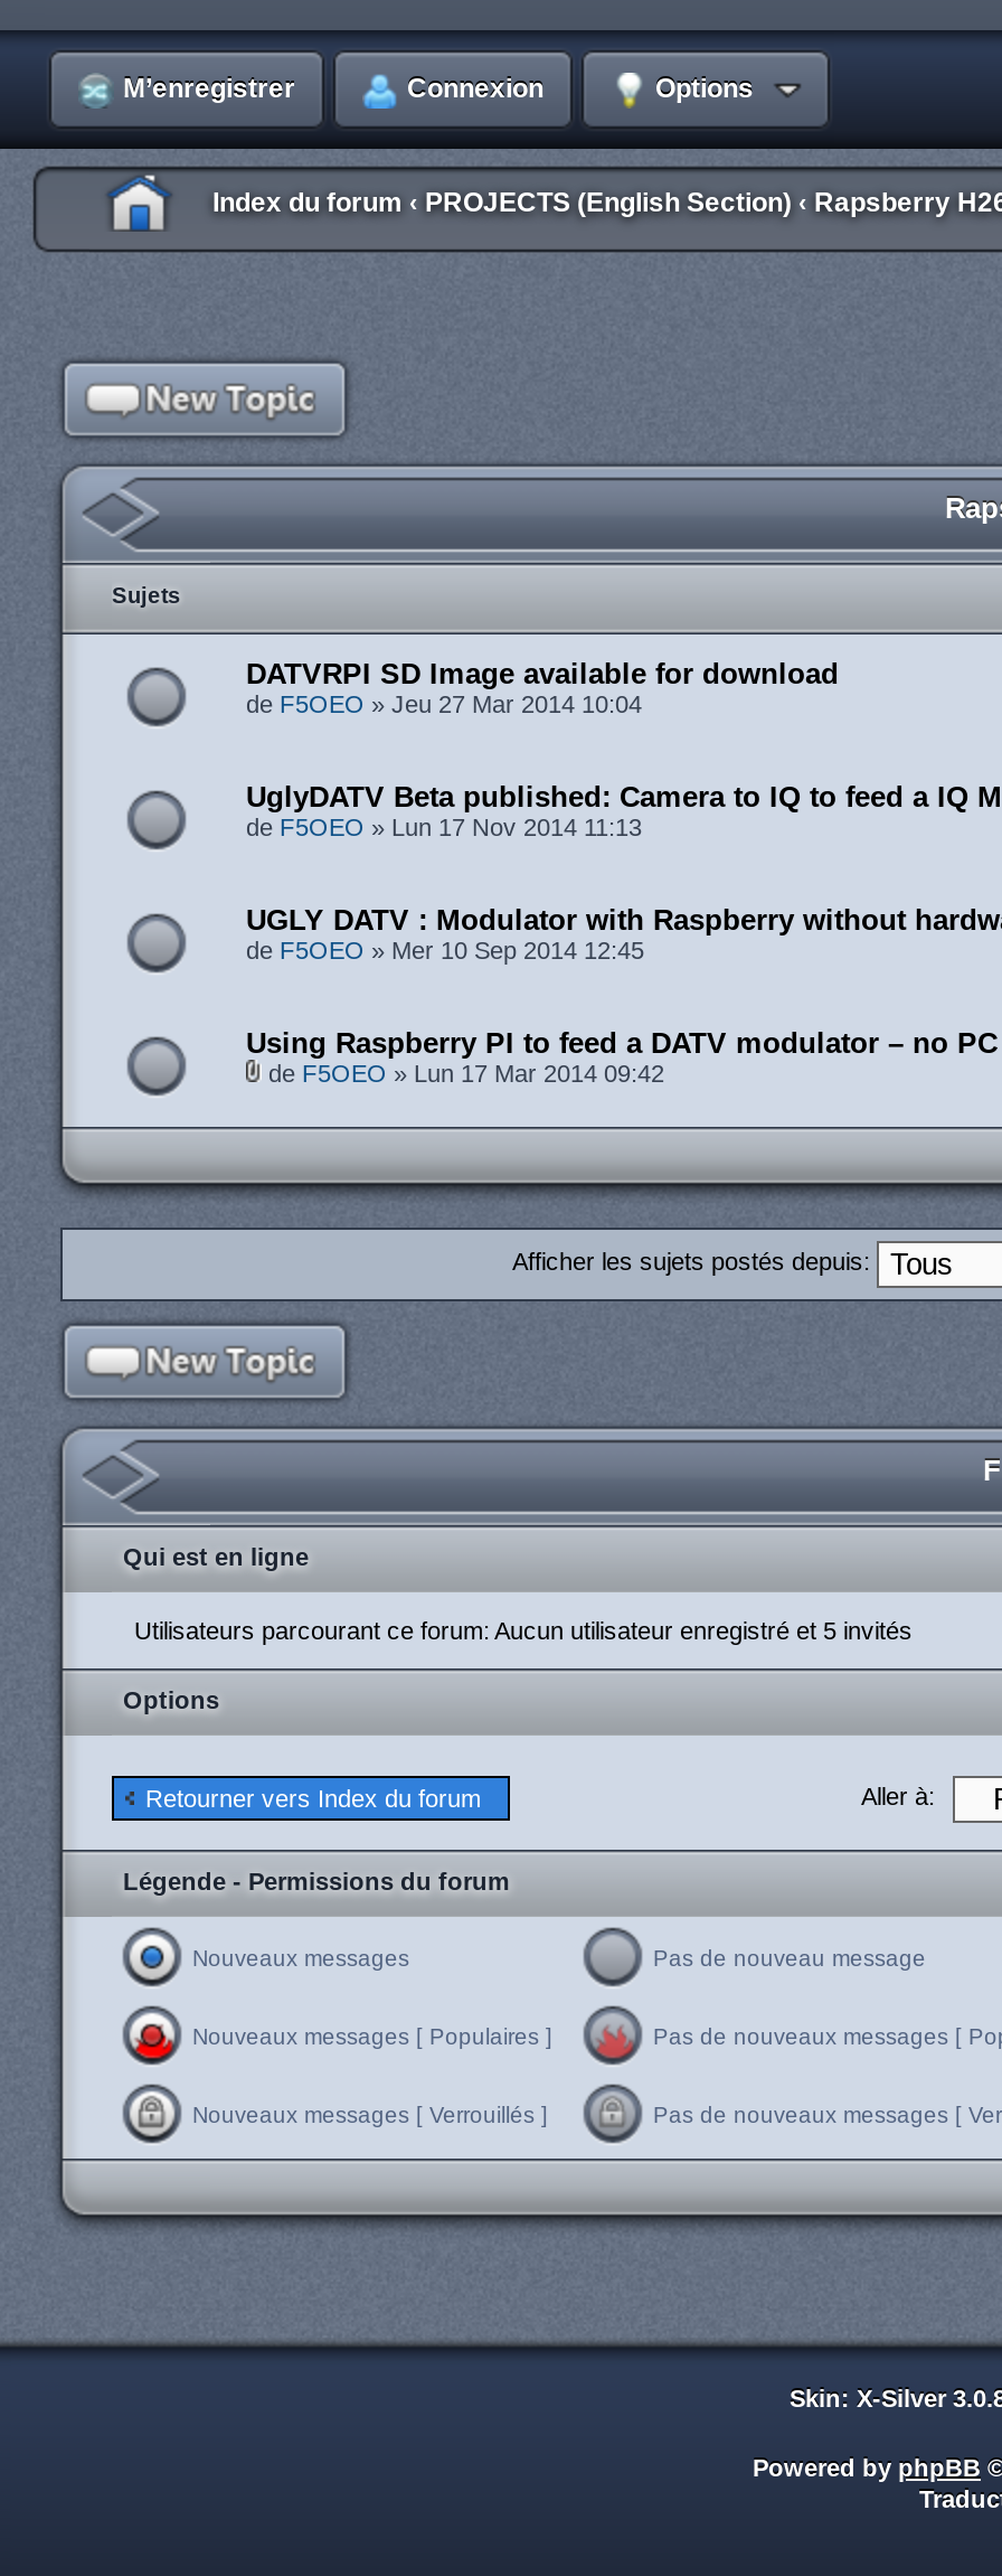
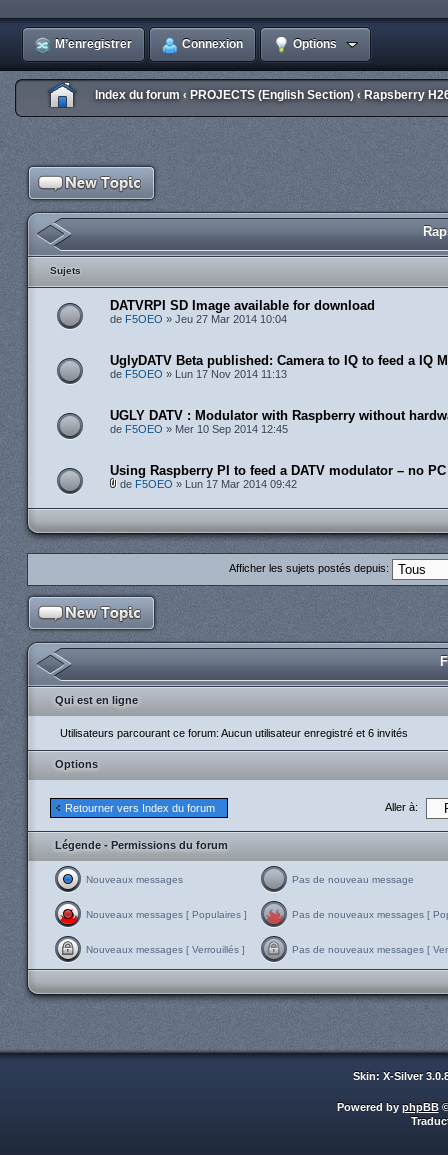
[134,1617,913,1644] Utilisateurs parcourant ce forum: Aucun utilisateur enregistré et 5 invités -> [60,727,408,739] Utilisateurs parcourant ce forum: Aucun utilisateur enregistré et 6 invités

